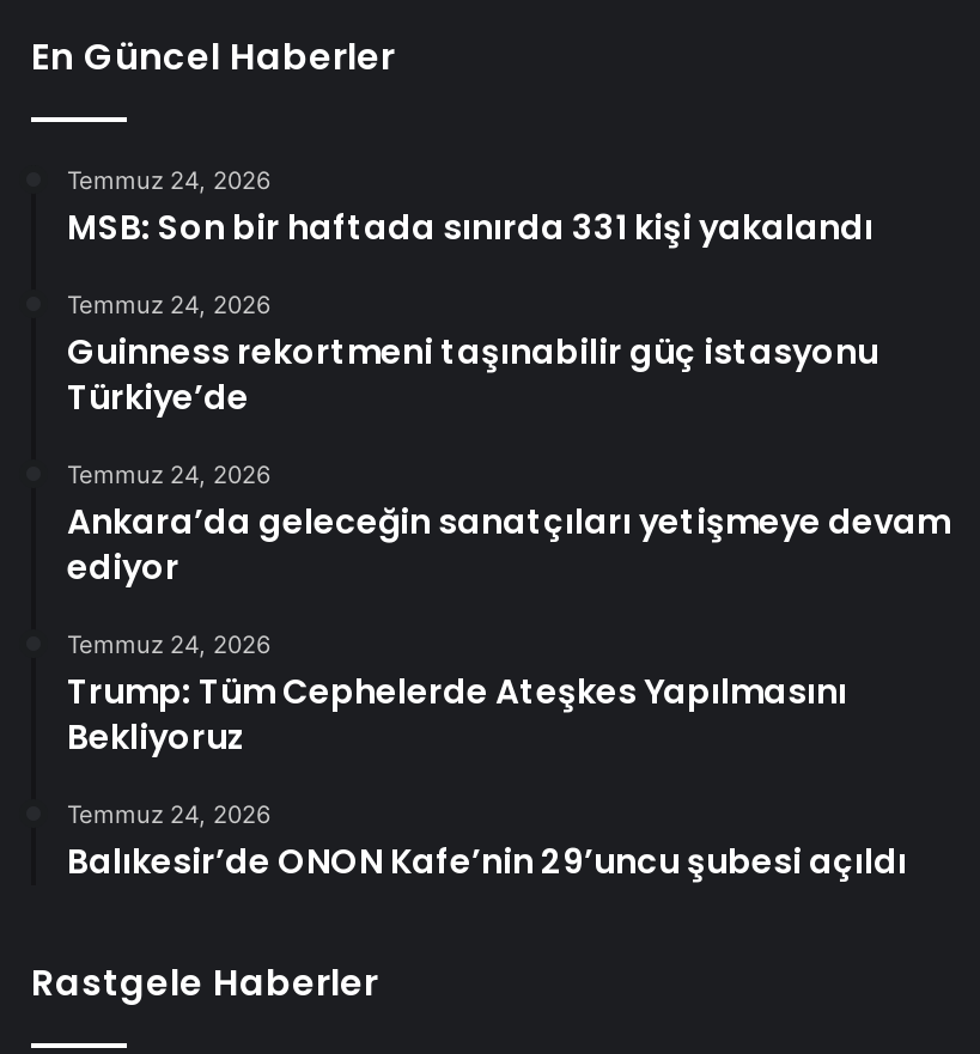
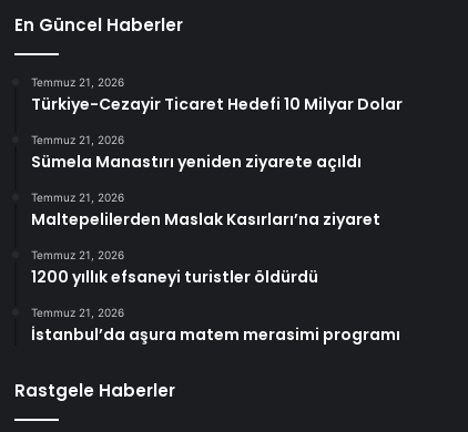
[67,165,874,251] Temmuz 24, 2026 | MSB: Son bir haftada sınırda 331 kişi yakalandı -> [31,75,403,115] Temmuz 21, 2026 | Türkiye-Cezayir Ticaret Hedefi 10 Milyar Dolar
[67,290,878,421] Temmuz 24, 2026 | Guinness rekortmeni taşınabilir güç istasyonu | Türkiye’de -> [31,133,362,173] Temmuz 21, 2026 | Sümela Manastırı yeniden ziyarete açıldı
[67,460,950,591] Temmuz 24, 2026 | Ankara’da geleceğin sanatçıları yetişmeye devam | ediyor -> [31,191,380,231] Temmuz 21, 2026 | Maltepelilerden Maslak Kasırları’na ziyaret
[67,630,847,761] Temmuz 24, 2026 | Trump: Tüm Cephelerde Ateşkes Yapılmasını | Bekliyoruz -> [31,248,318,288] Temmuz 21, 2026 | 1200 yıllık efsaneyi turistler öldürdü
[67,799,907,886] Temmuz 24, 2026 | Balıkesir’de ONON Kafe’nin 29’uncu şubesi açıldı -> [31,306,400,346] Temmuz 21, 2026 | İstanbul’da aşura matem merasimi programı

